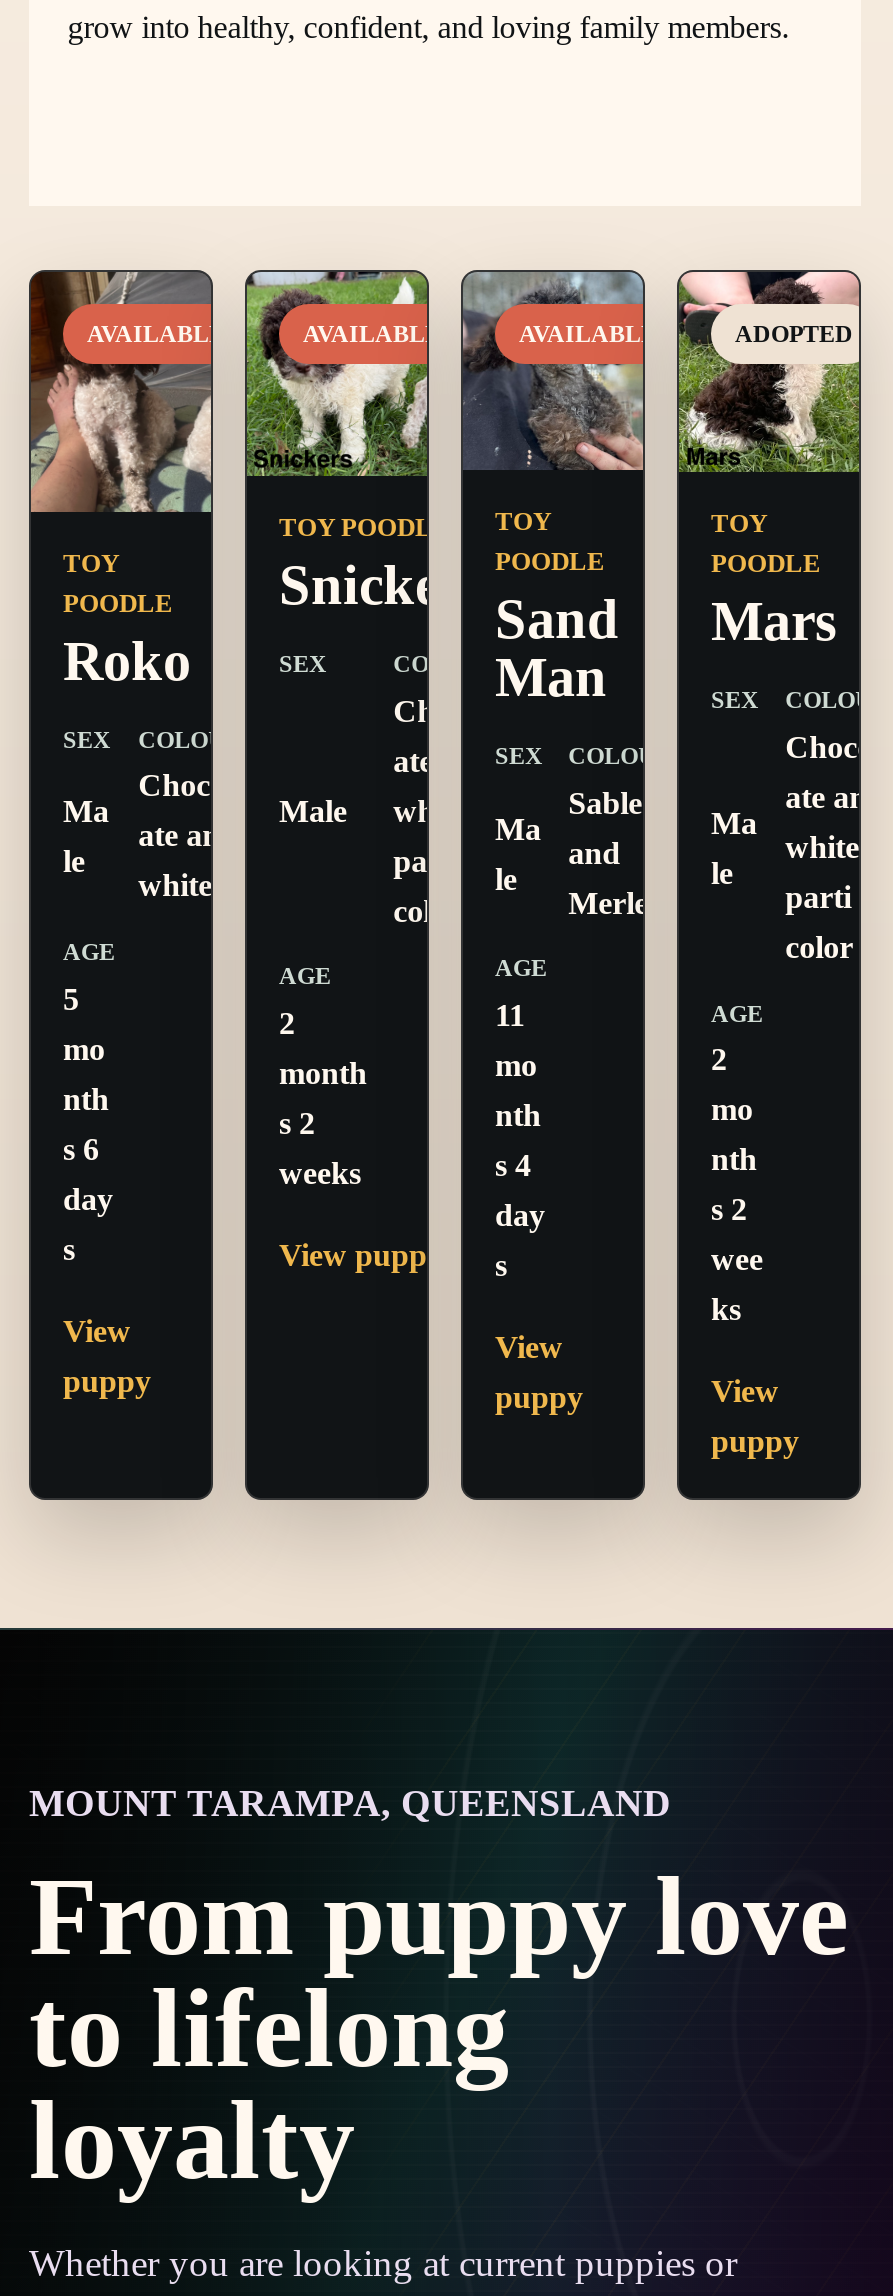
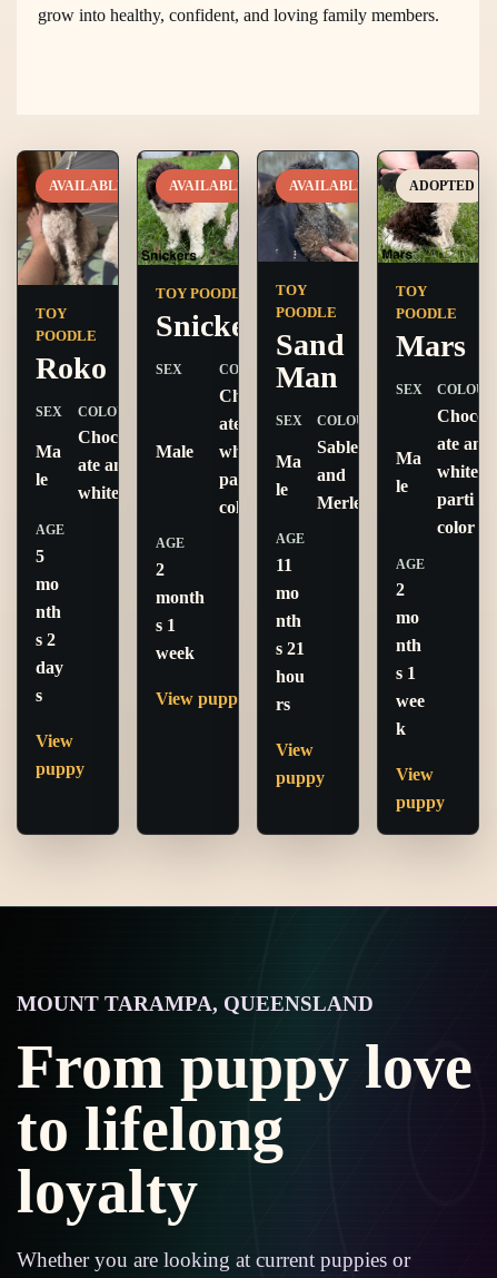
[279,1106,315,1140] s 2 -> [156,615,176,634] s 1
[63,1131,99,1165] s 6 -> [36,630,56,648] s 2
[279,1156,361,1190] weeks -> [156,643,195,662] week
[495,1149,531,1183] s 4 -> [276,639,305,658] s 21
[495,1199,545,1233] day -> [276,667,305,686] hou
[711,1193,747,1227] s 2 -> [396,664,416,683] s 1
[495,1249,507,1283] s -> [276,695,290,714] rs
[711,1293,741,1327] ks -> [396,720,406,739] k

